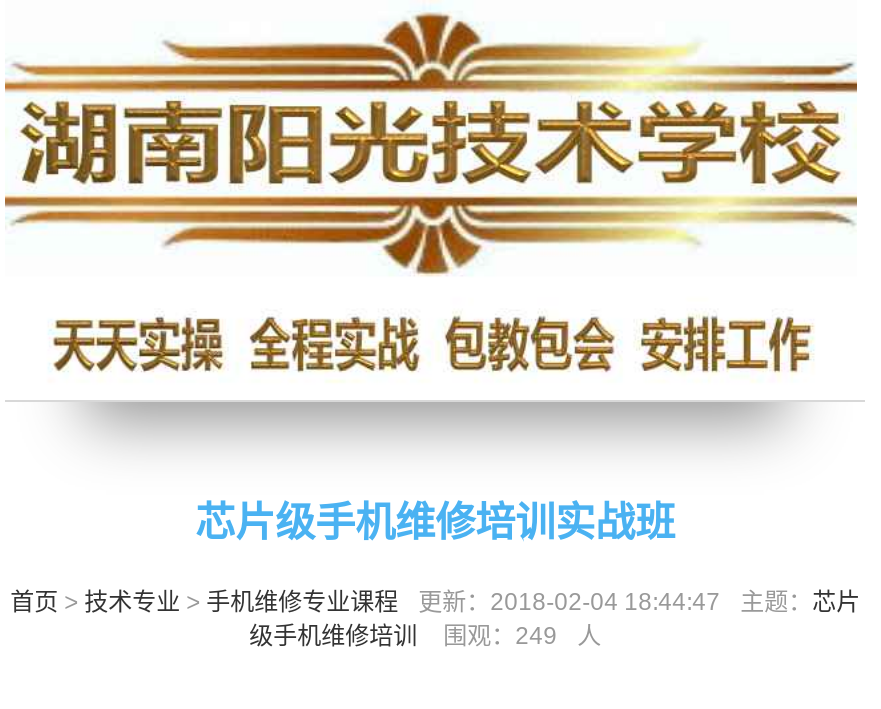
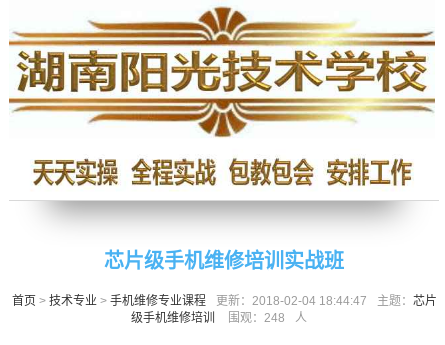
[249,623,601,651] 级手机维修培训 围观：249 人 -> [131,311,307,325] 级手机维修培训 围观：248 人

